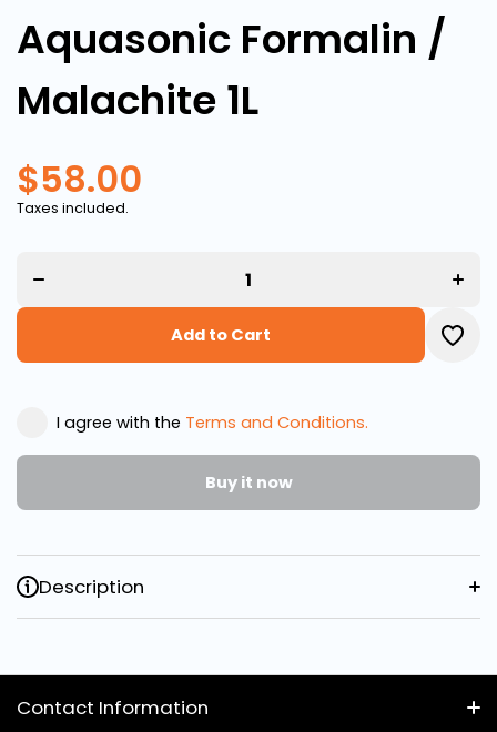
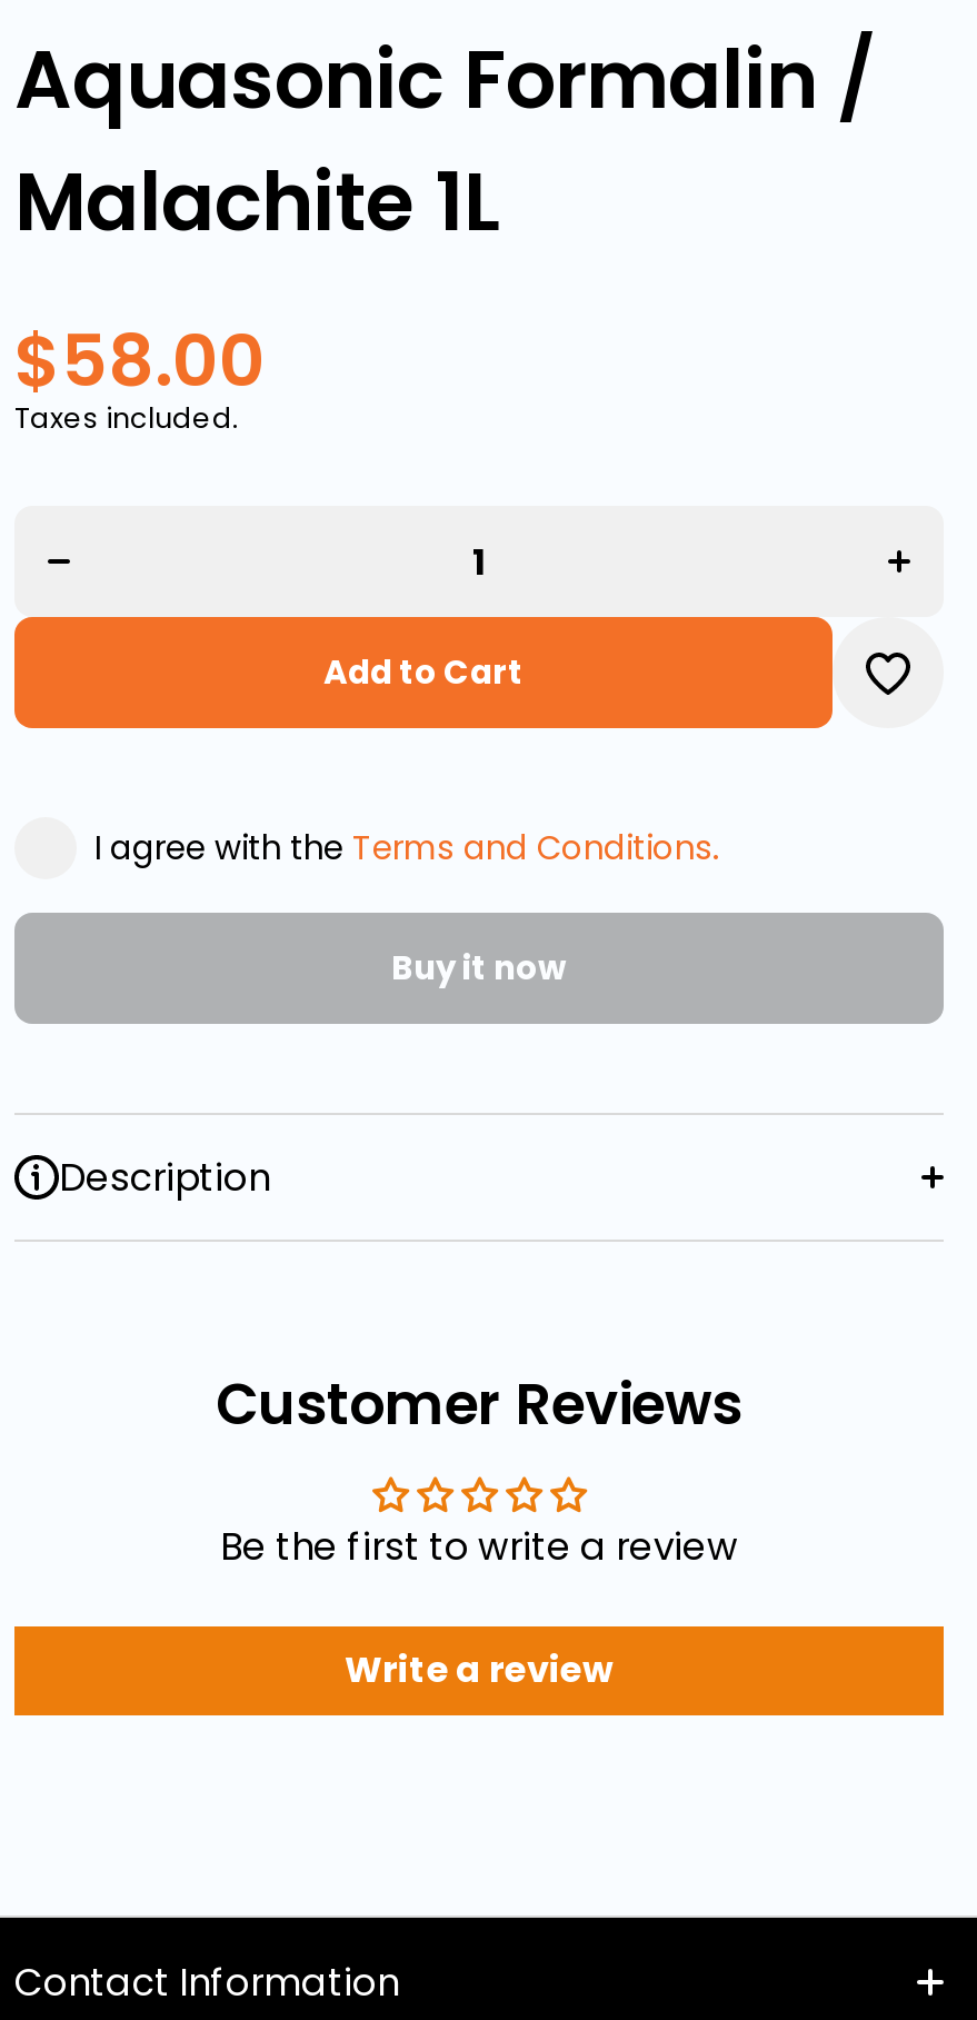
none -> [216,1366,742,1695] Customer Reviews | Be the first to write a review | Write a review

